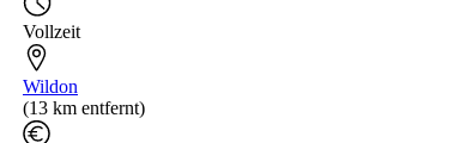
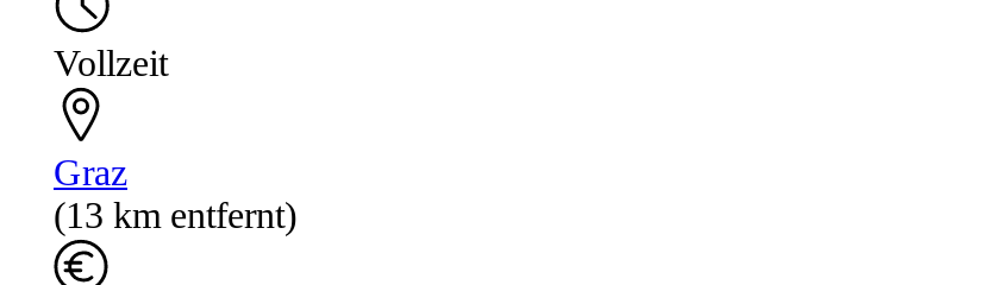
[23,77,78,97] Wildon -> [54,153,127,193] Graz

